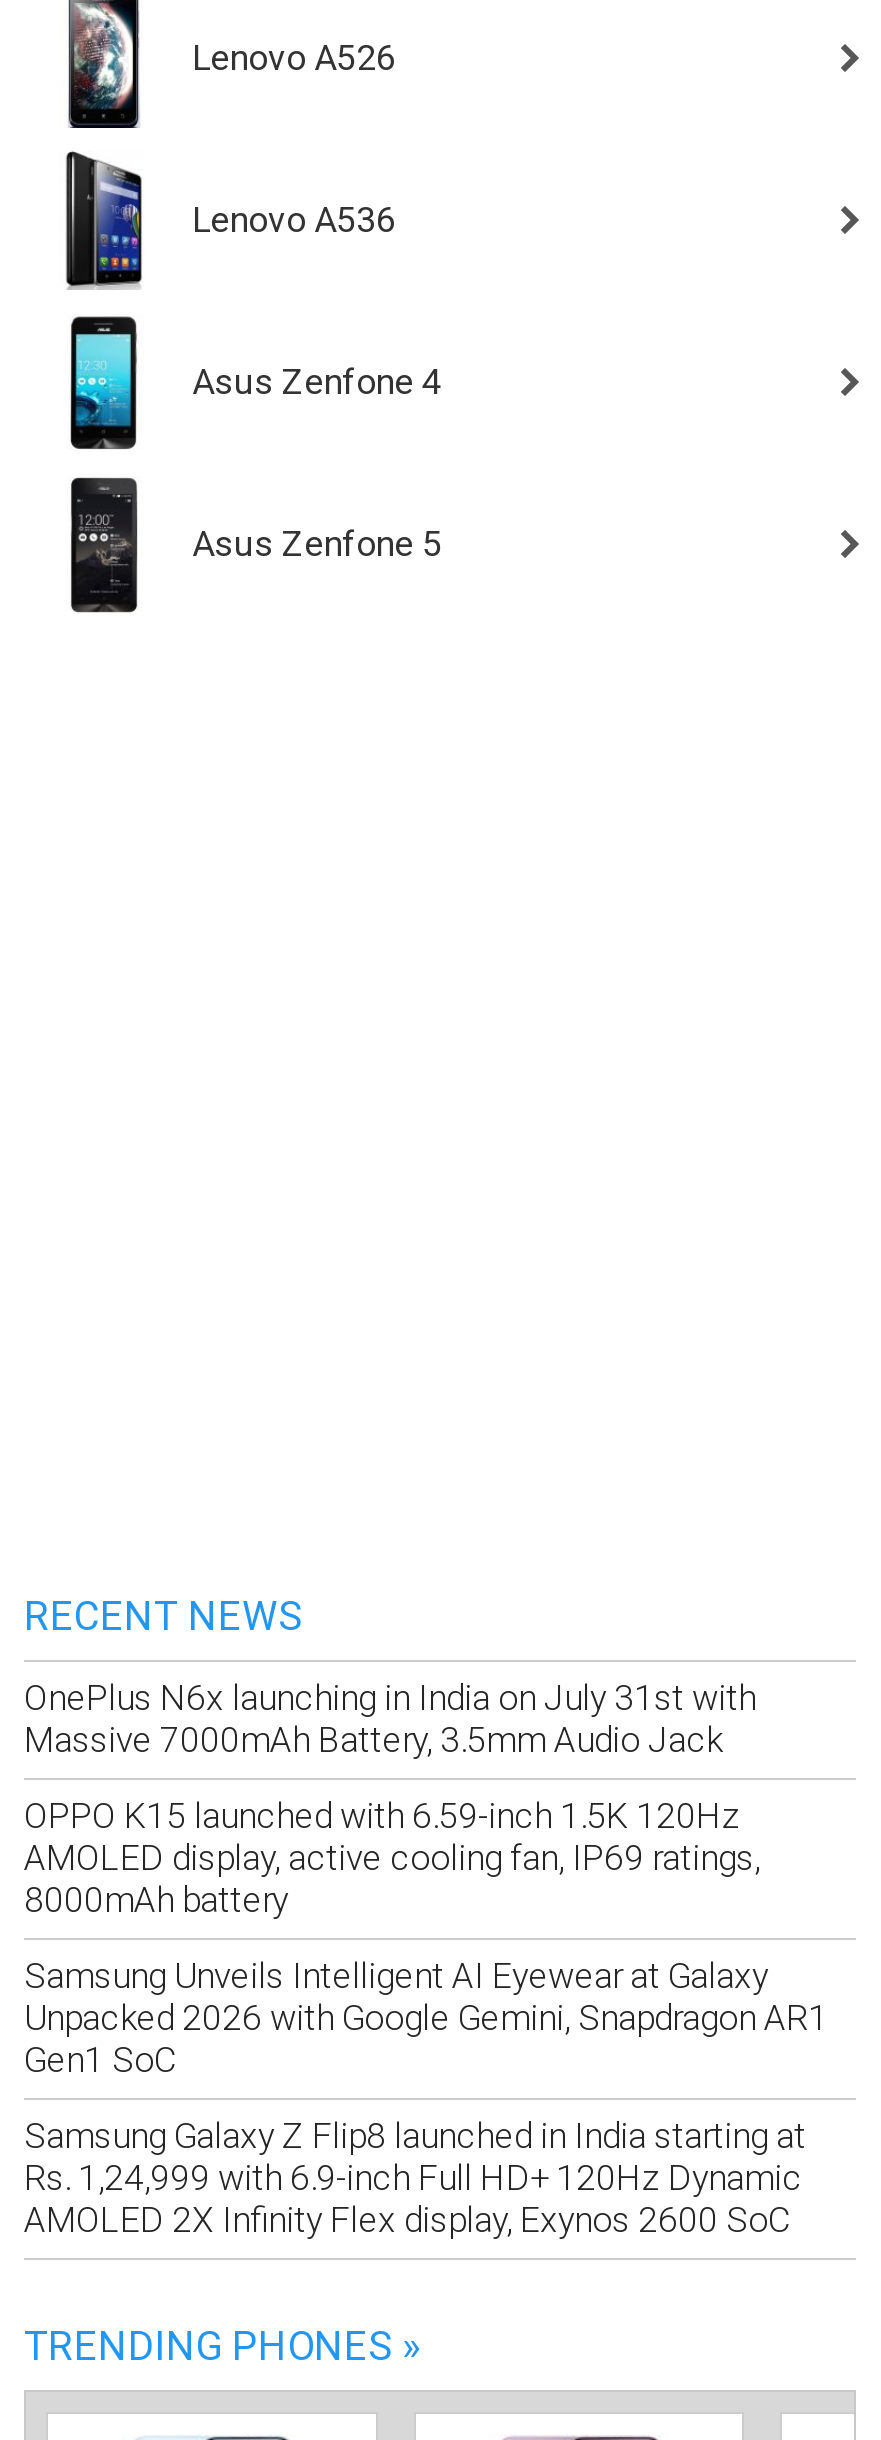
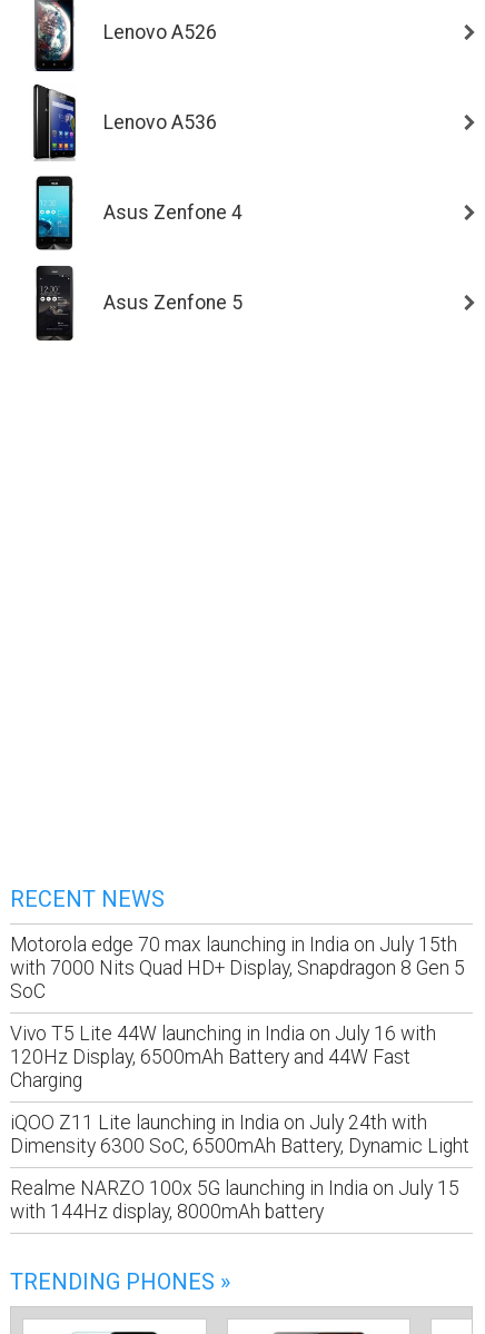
[24,1678,756,1760] OnePlus N6x launching in India on July 31st with | Massive 7000mAh Battery, 3.5mm Audio Jack -> [10,933,465,1002] Motorola edge 70 max launching in India on July 15th | with 7000 Nits Quad HD+ Display, Snapdragon 8 Gen 5 | SoC
[24,1796,760,1920] OPPO K15 launched with 6.59-inch 1.5K 120Hz | AMOLED display, active cooling fan, IP69 ratings, | 8000mAh battery -> [10,1022,436,1091] Vivo T5 Lite 44W launching in India on July 16 with | 120Hz Display, 6500mAh Battery and 44W Fast | Charging
[24,1956,828,2080] Samsung Unveils Intelligent AI Eyewear at Galaxy | Unpacked 2026 with Google Gemini, Snapdragon AR1 | Gen1 SoC -> [10,1111,469,1157] iQOO Z11 Lite launching in India on July 24th with | Dimensity 6300 SoC, 6500mAh Battery, Dynamic Light
[24,2116,806,2240] Samsung Galaxy Z Flip8 launched in India starting at | Rs. 1,24,999 with 6.9-inch Full HD+ 120Hz Dynamic | AMOLED 2X Infinity Flex display, Exynos 2600 SoC -> [10,1177,459,1223] Realme NARZO 100x 5G launching in India on July 15 | with 144Hz display, 8000mAh battery

